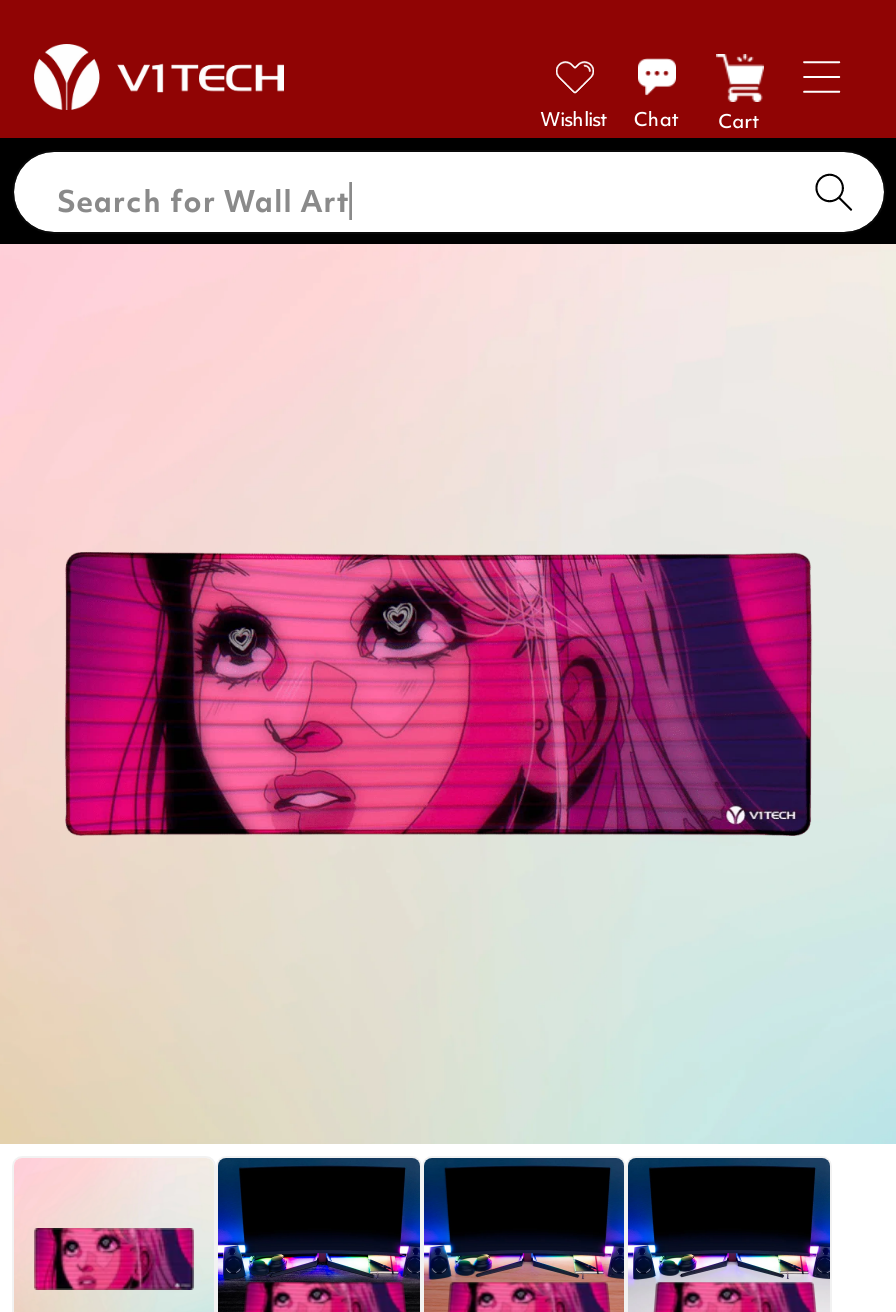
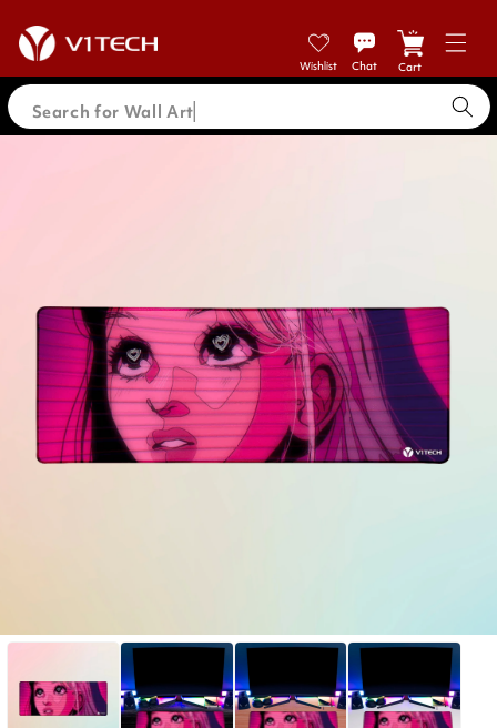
[57,182,163,220] Search -> [32,101,194,122] Search for Wall Art

